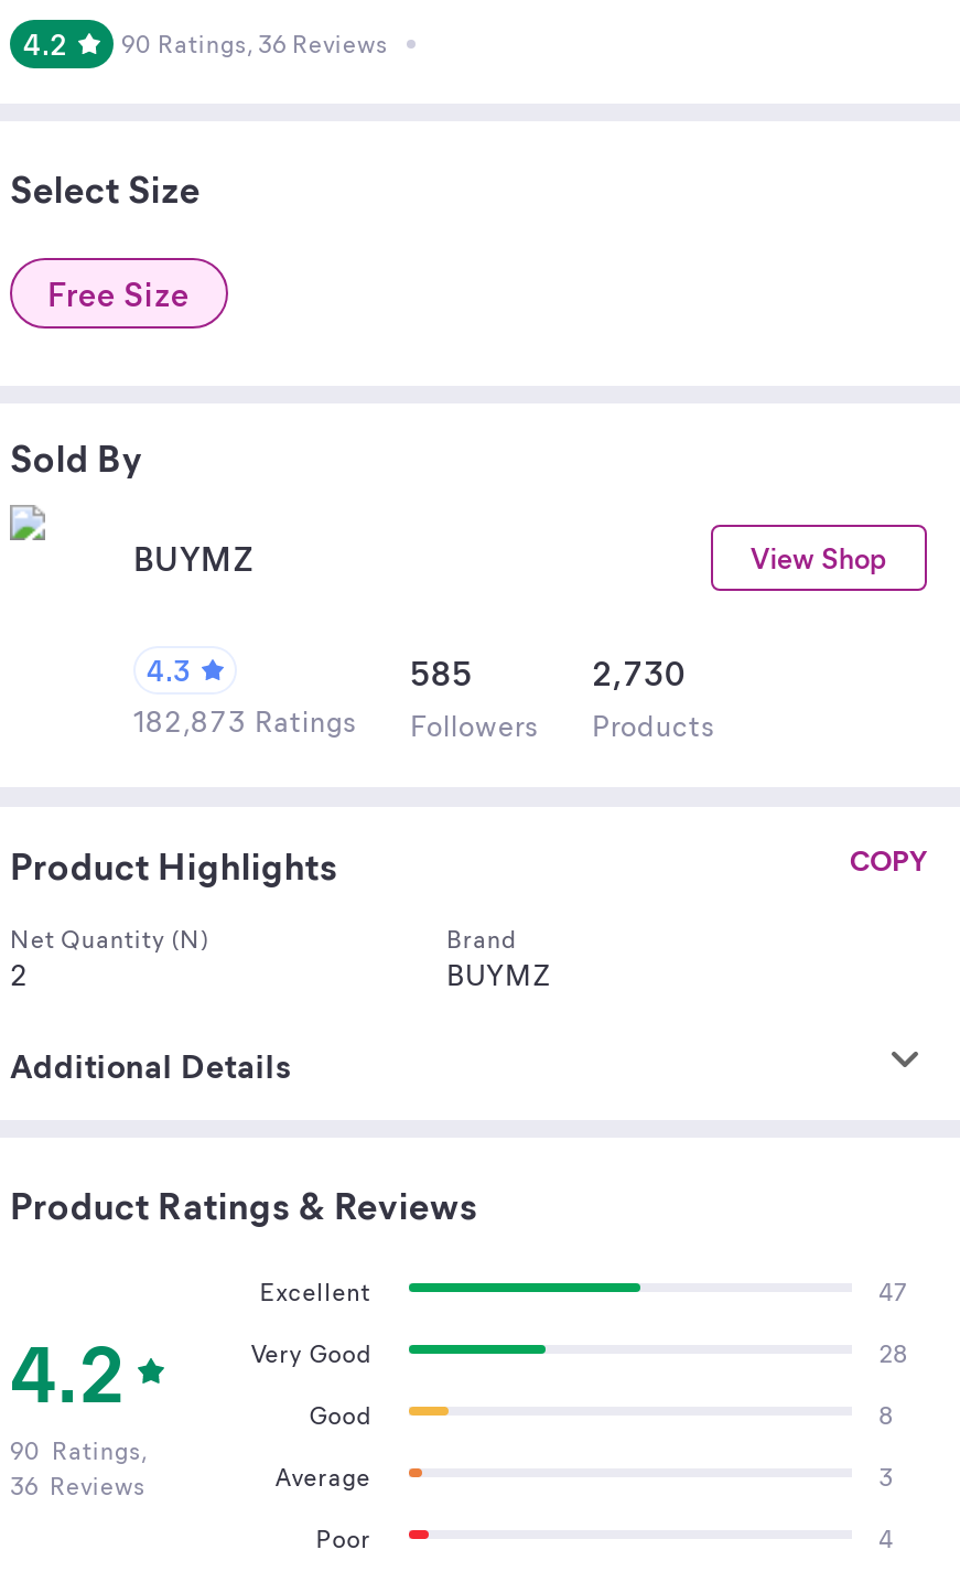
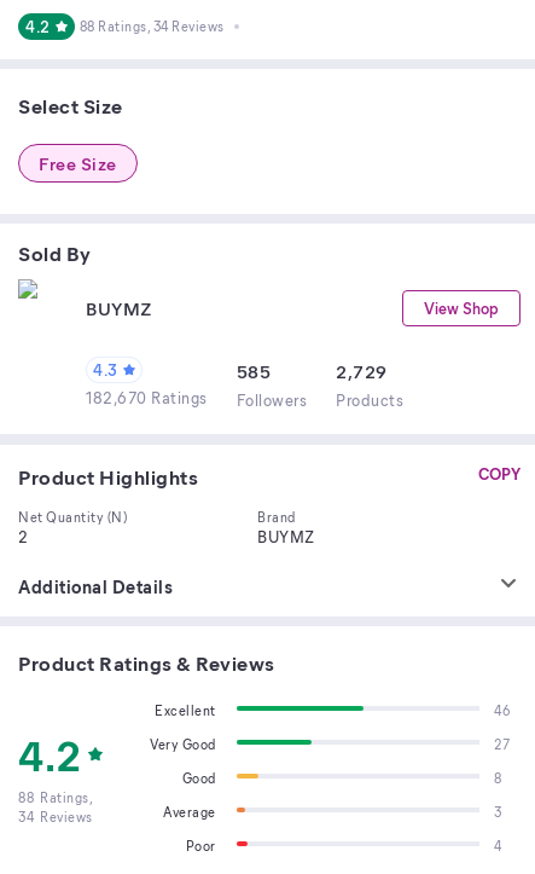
[121,26,388,60] 90 Ratings, 36 Reviews -> [79,17,224,35] 88 Ratings, 34 Reviews
[592,650,686,695] 2,730 -> [336,359,387,383] 2,729
[133,701,715,743] 182,873 Ratings Followers Products -> [86,387,403,410] 182,670 Ratings Followers Products
[879,1274,908,1307] 47 -> [494,701,510,719] 46
[879,1336,908,1369] 28 -> [494,735,510,753] 27
[10,1433,149,1466] 90 Ratings, -> [18,788,93,806] 88 Ratings,
[10,1468,145,1501] 36 Reviews -> [18,808,92,826] 34 Reviews

